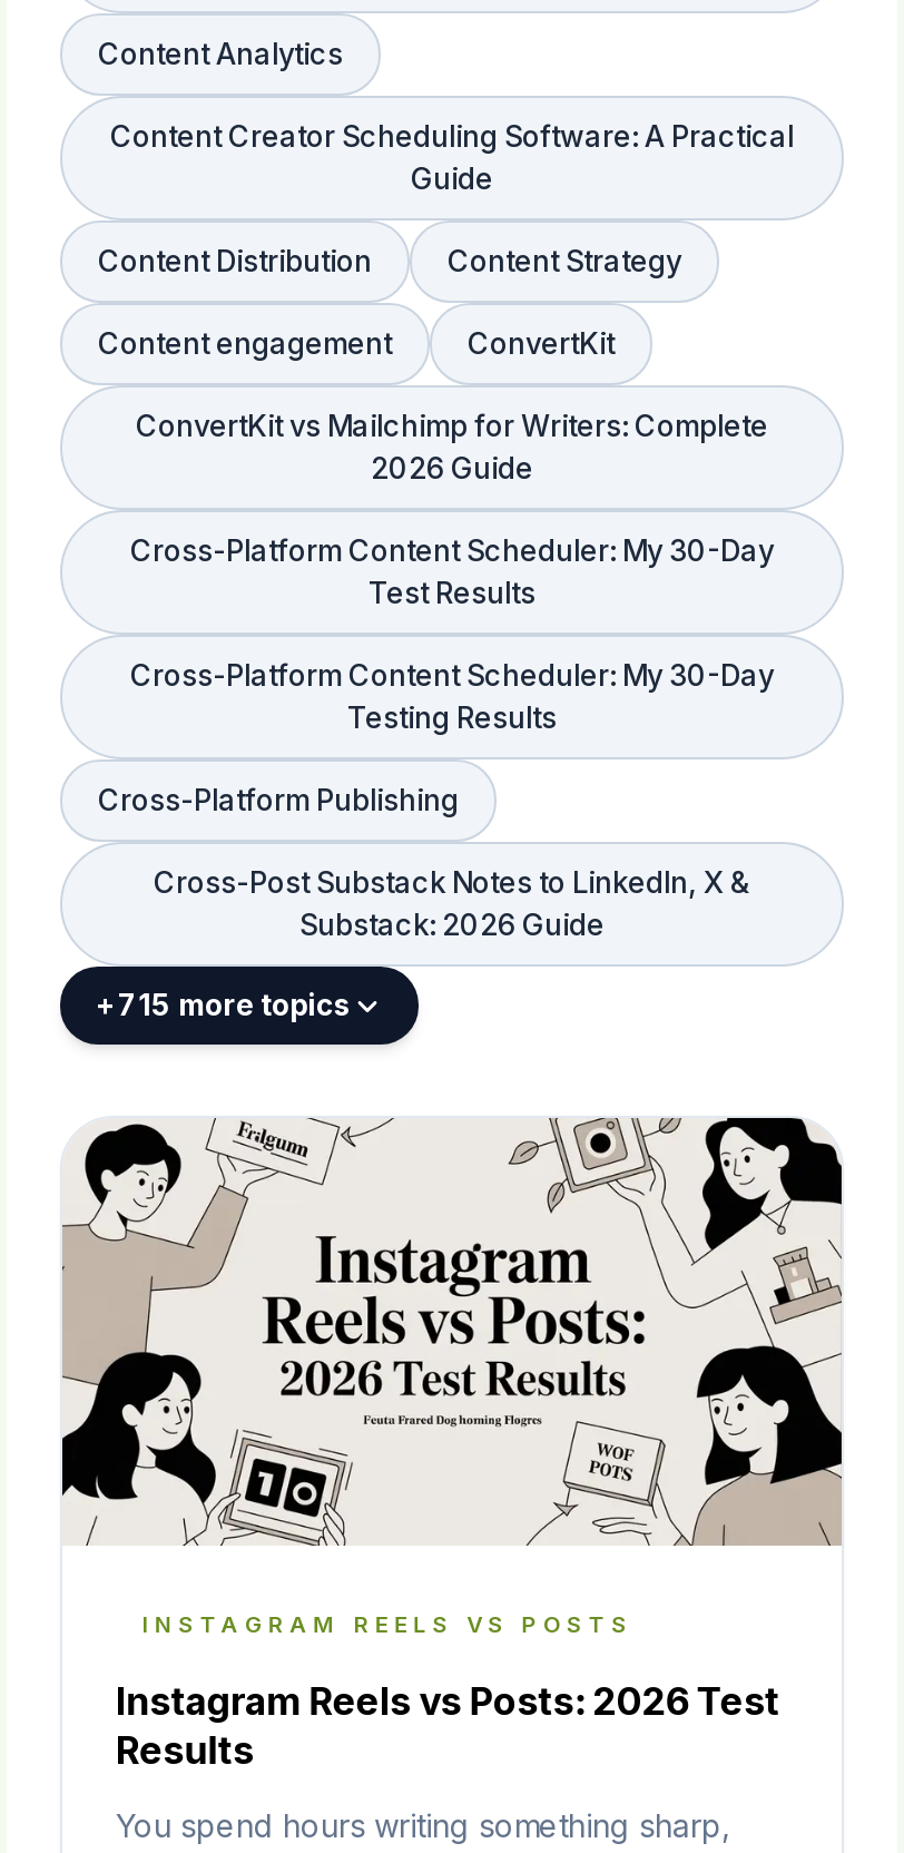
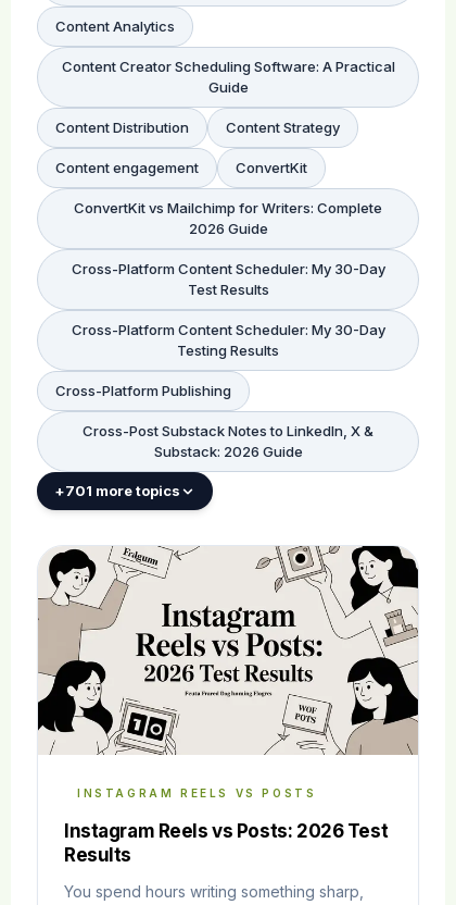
[96,987,352,1022] + 715 more topics -> [54,482,180,499] + 701 more topics

